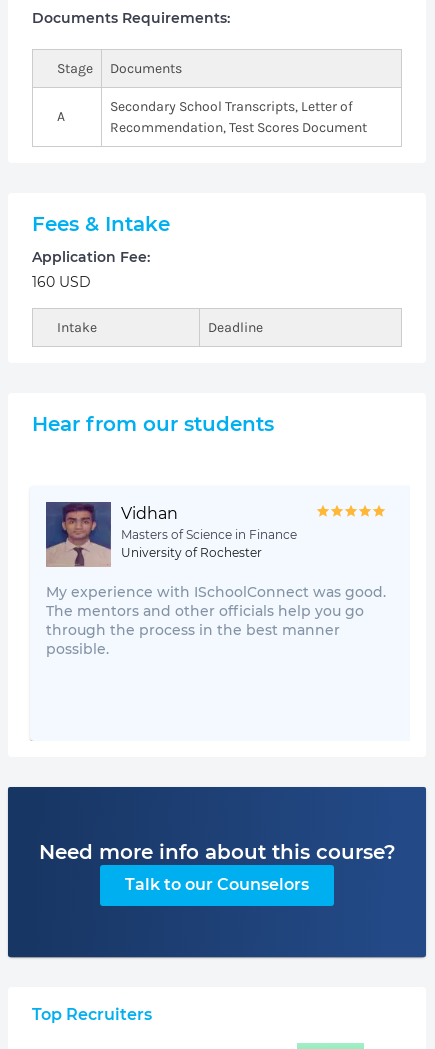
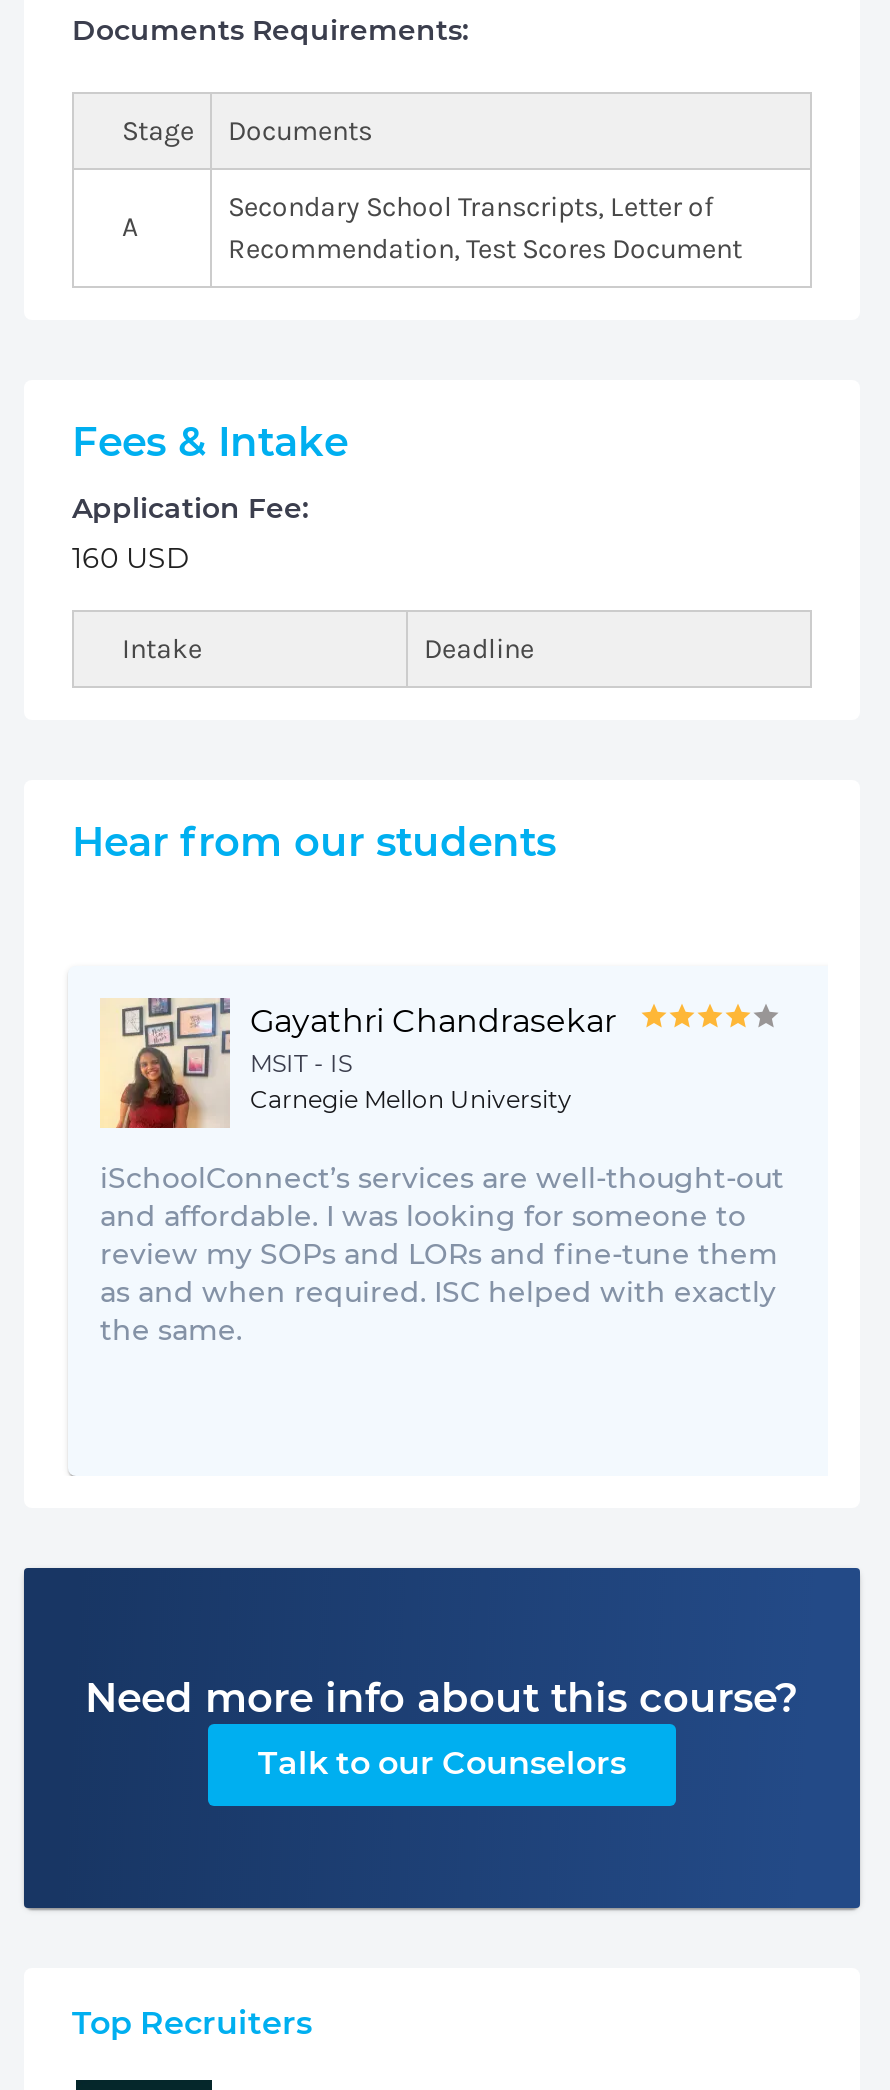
[45,501,297,567] [image] | Vidhan | Masters of Science in Finance | University of Rochester -> [100,998,616,1128] [image] | Gayathri Chandrasekar | MSIT - IS | Carnegie Mellon University
[46,583,386,658] My experience with ISchoolConnect was good. | The mentors and other officials help you go | through the process in the best manner | possible. -> [100,1160,784,1348] iSchoolConnect’s services are well-thought-out | and affordable. I was looking for someone to | review my SOPs and LORs and fine-tune them | as and when required. ISC helped with exactly | the same.

